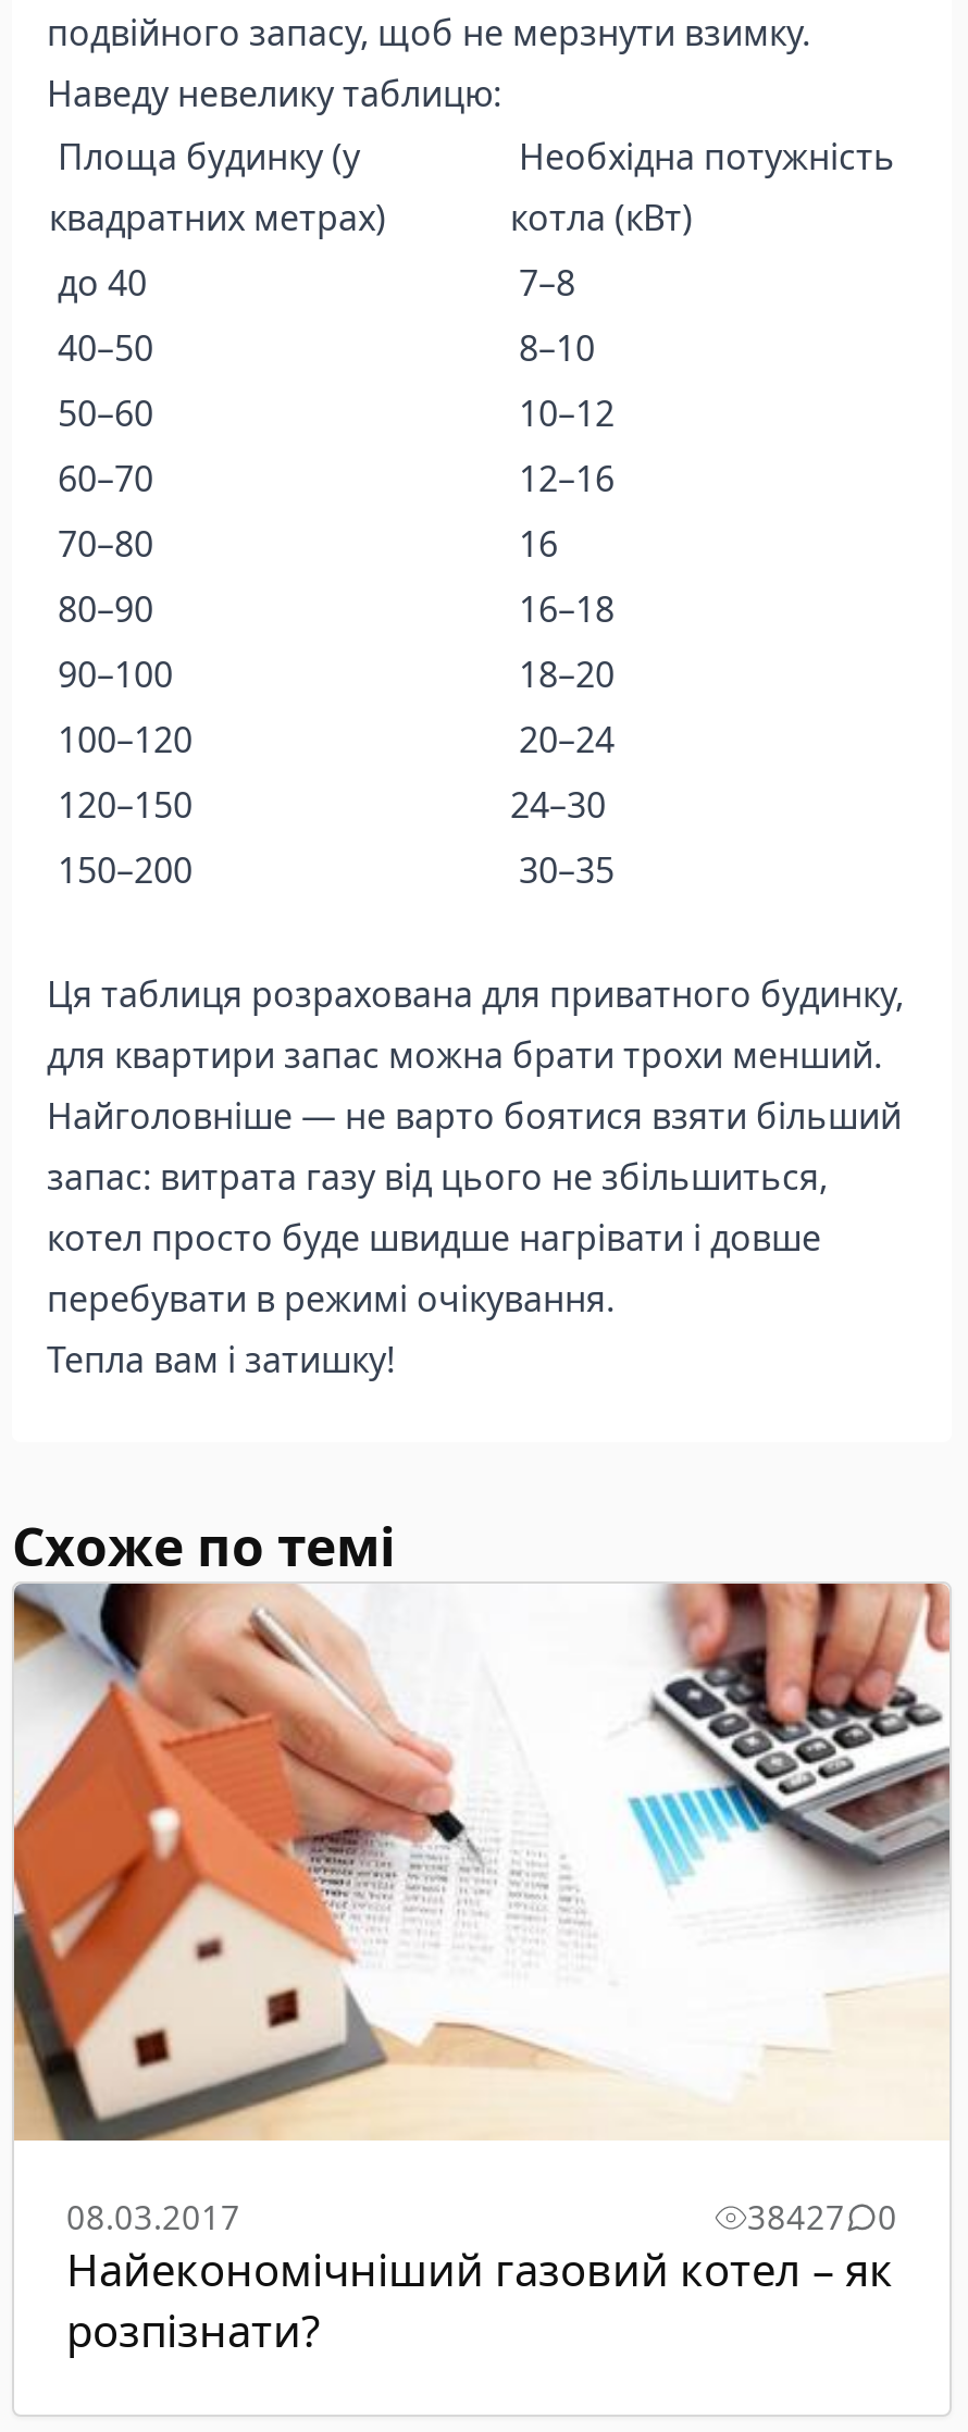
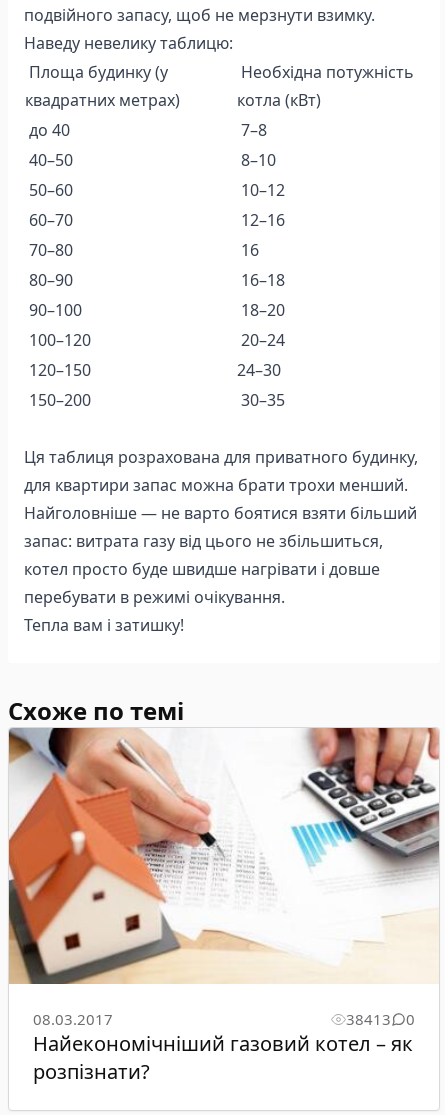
[747,2195,897,2238] 38427 0 -> [346,1009,415,1029] 38413 0

